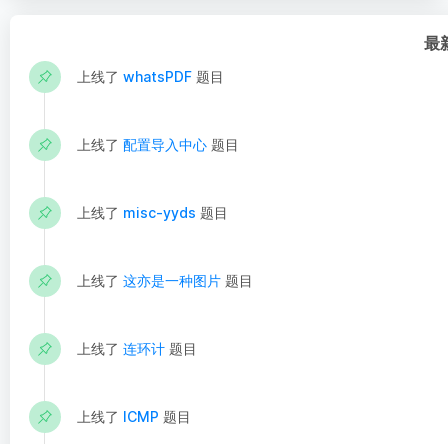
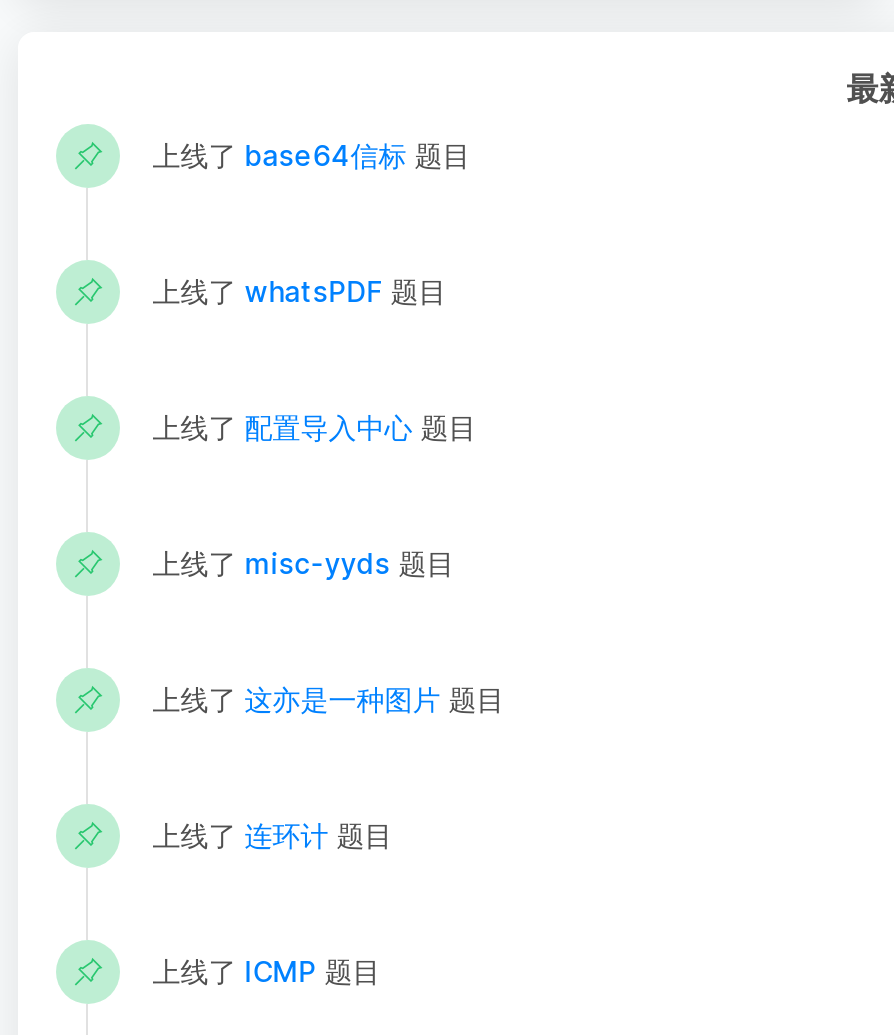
none -> [152,138,470,172] 上线了base64信标题目

